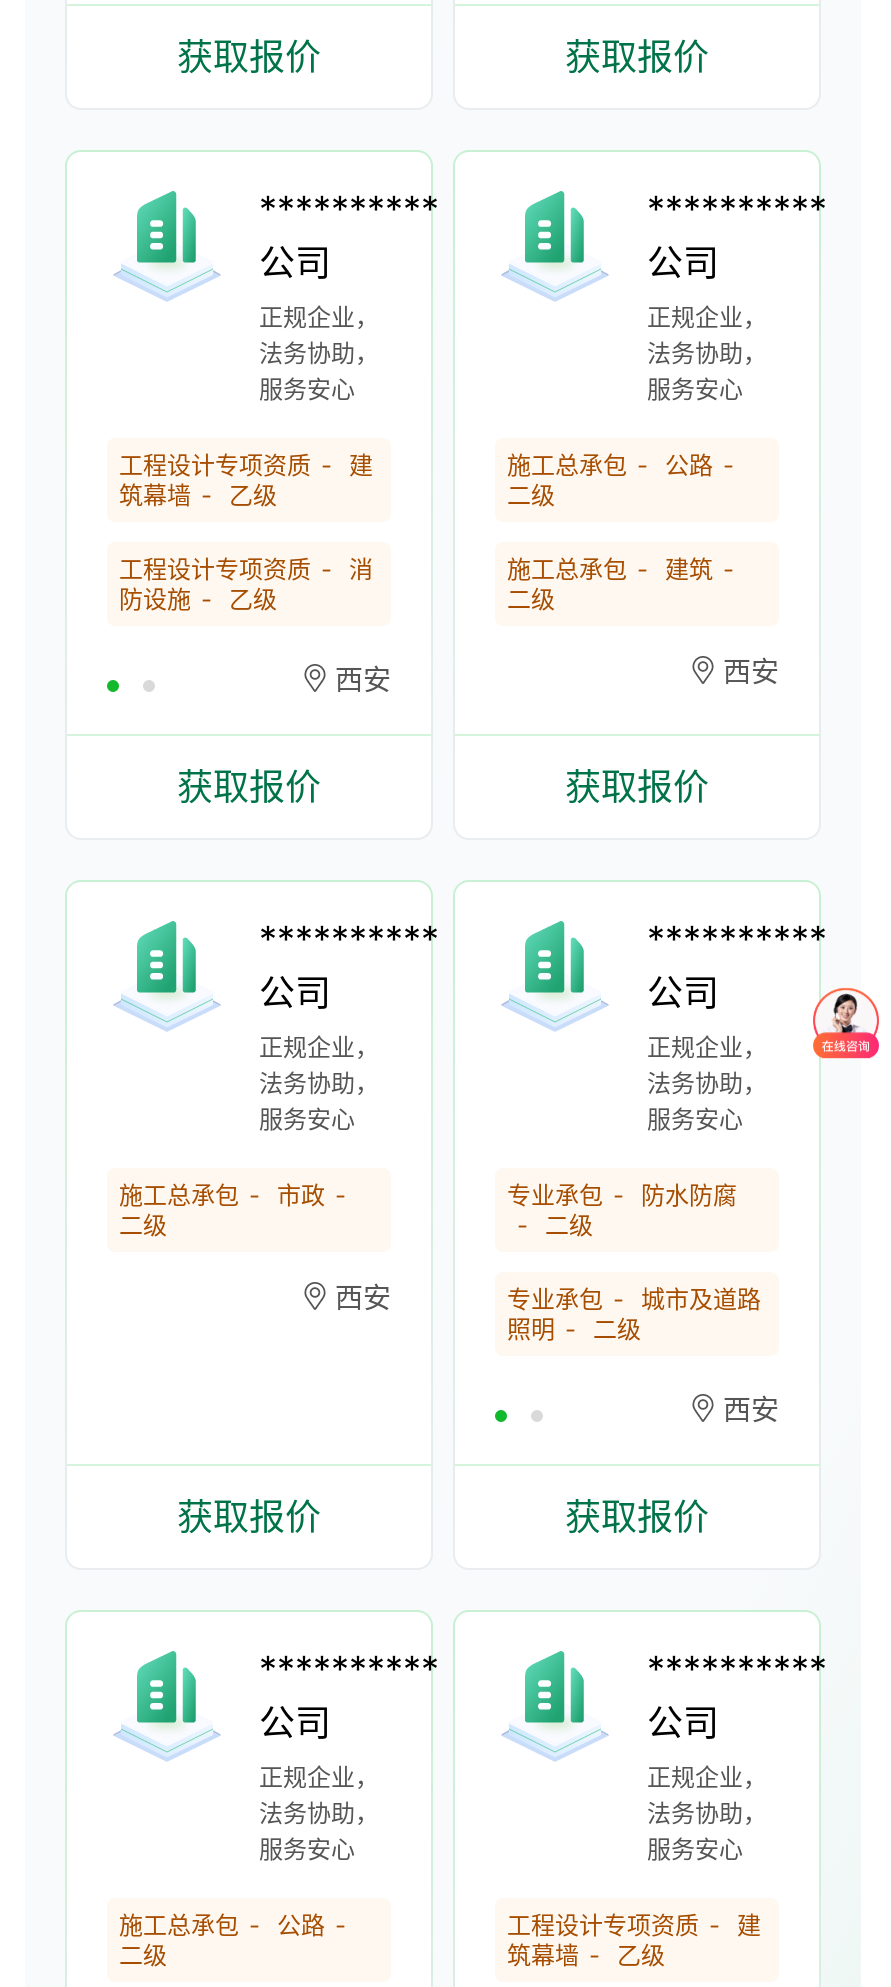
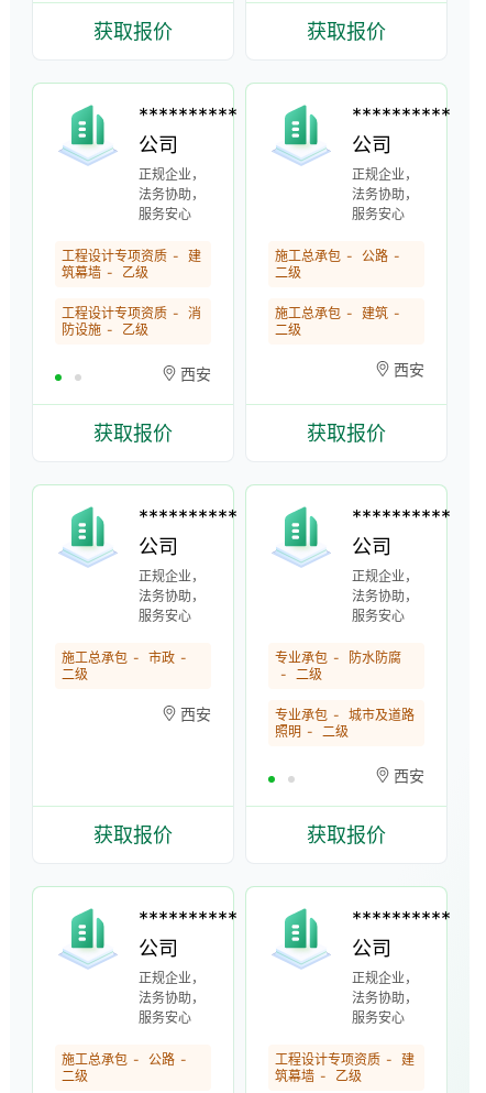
[811,986,881,1060] [image] -> none

